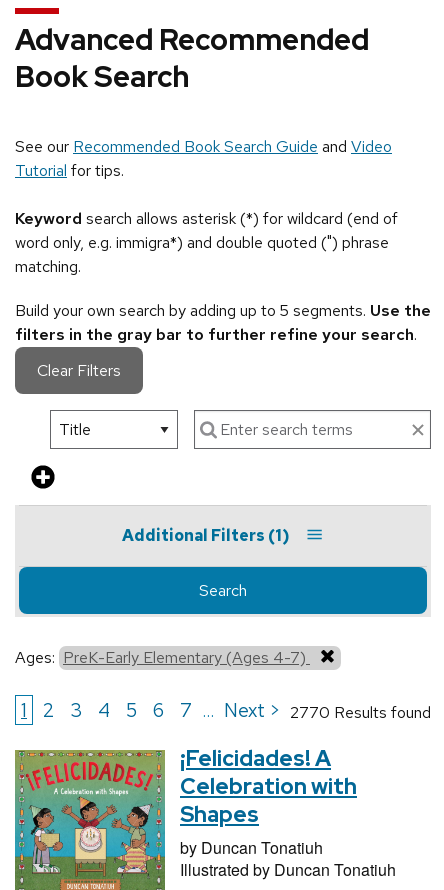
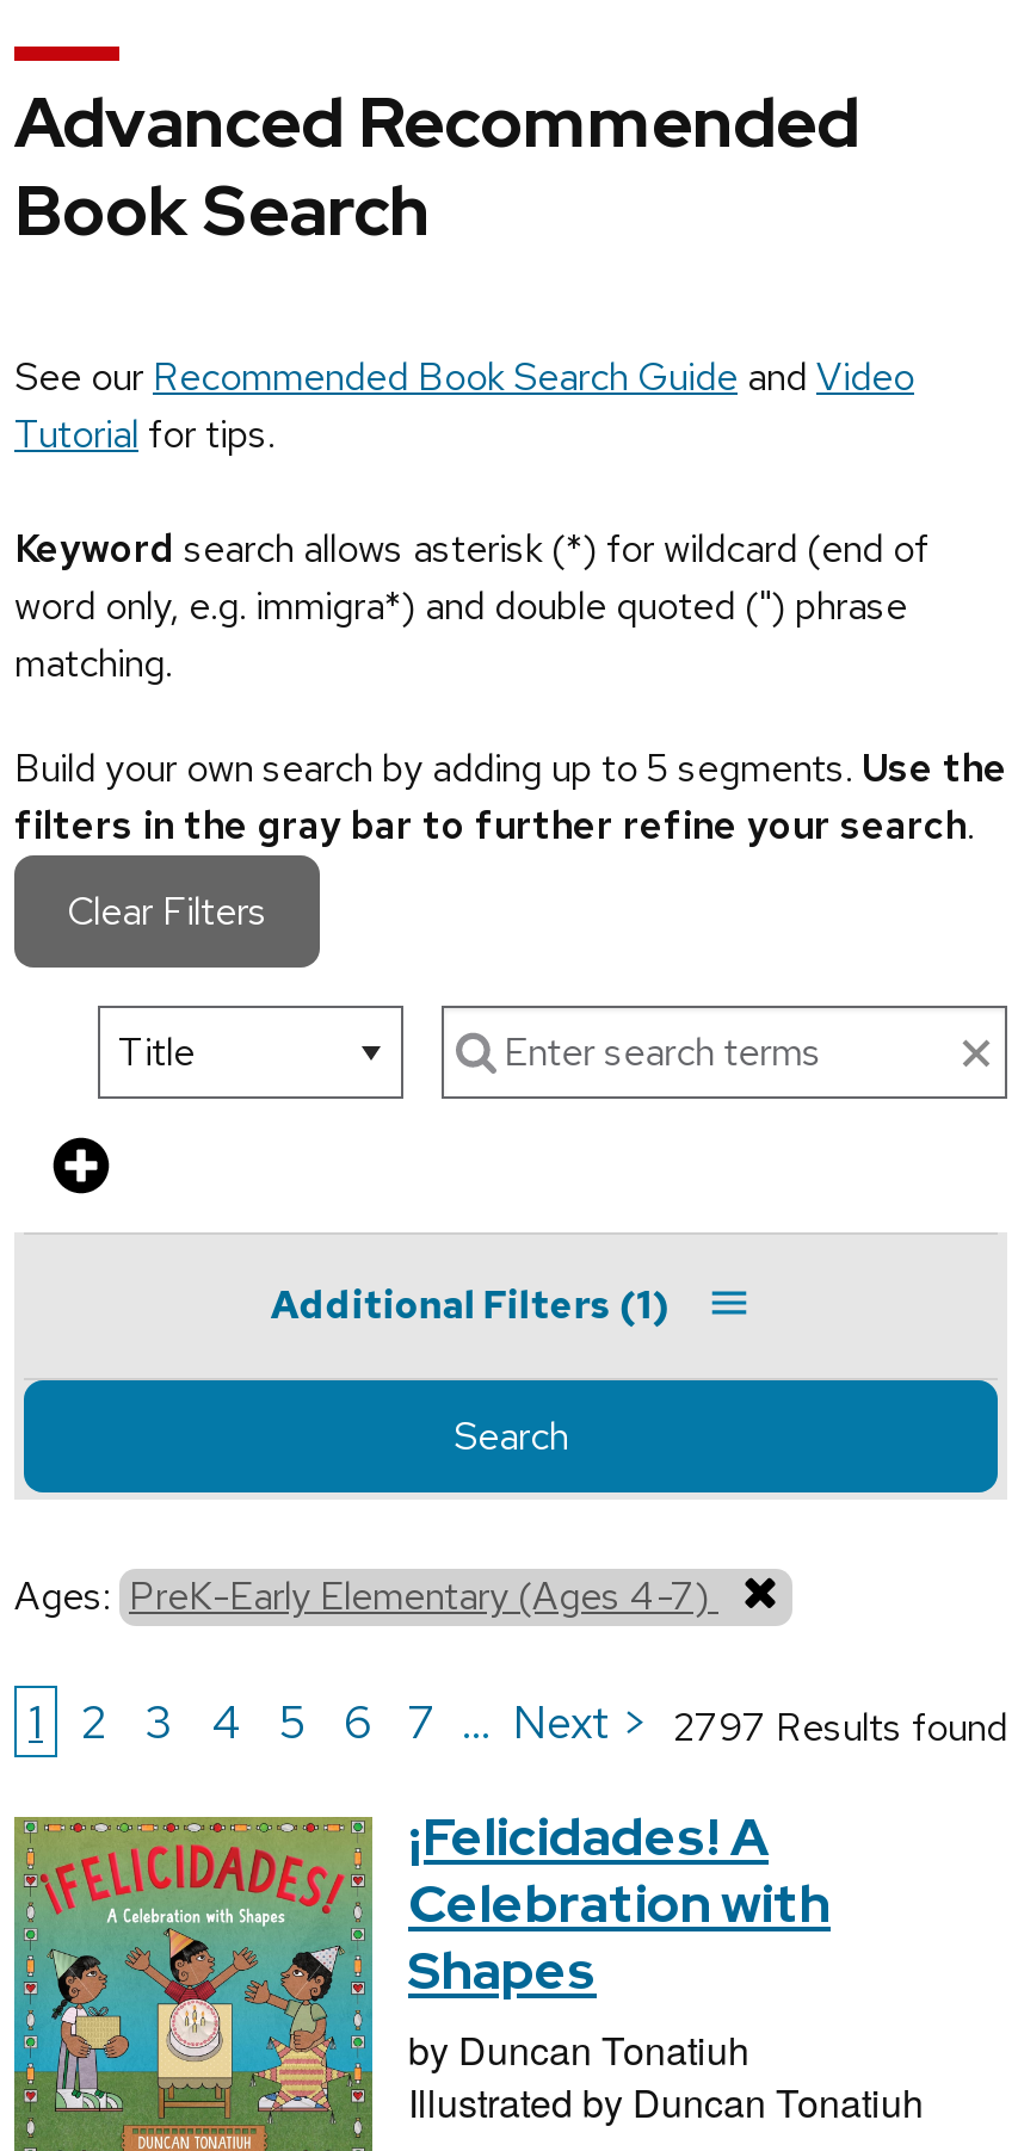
[180,697,431,723] 7 ... Next > 2770 Results found -> [408,1691,1007,1753] 7 ... Next > 2797 Results found

